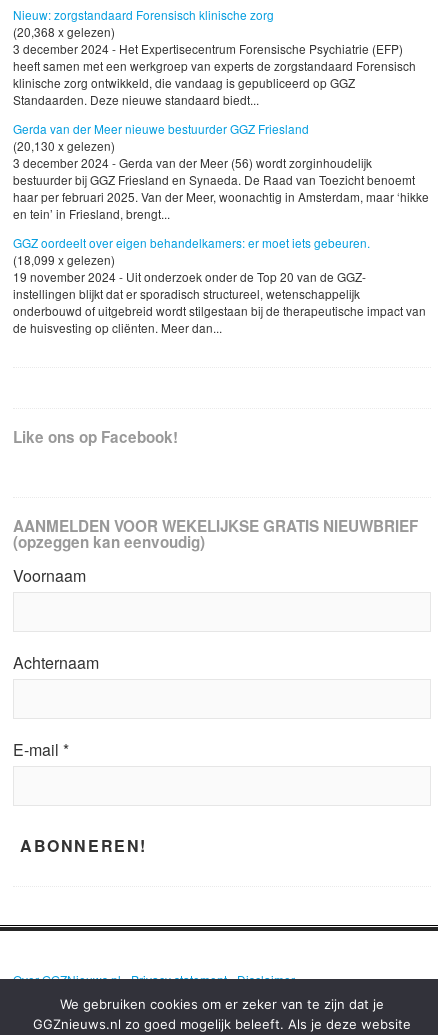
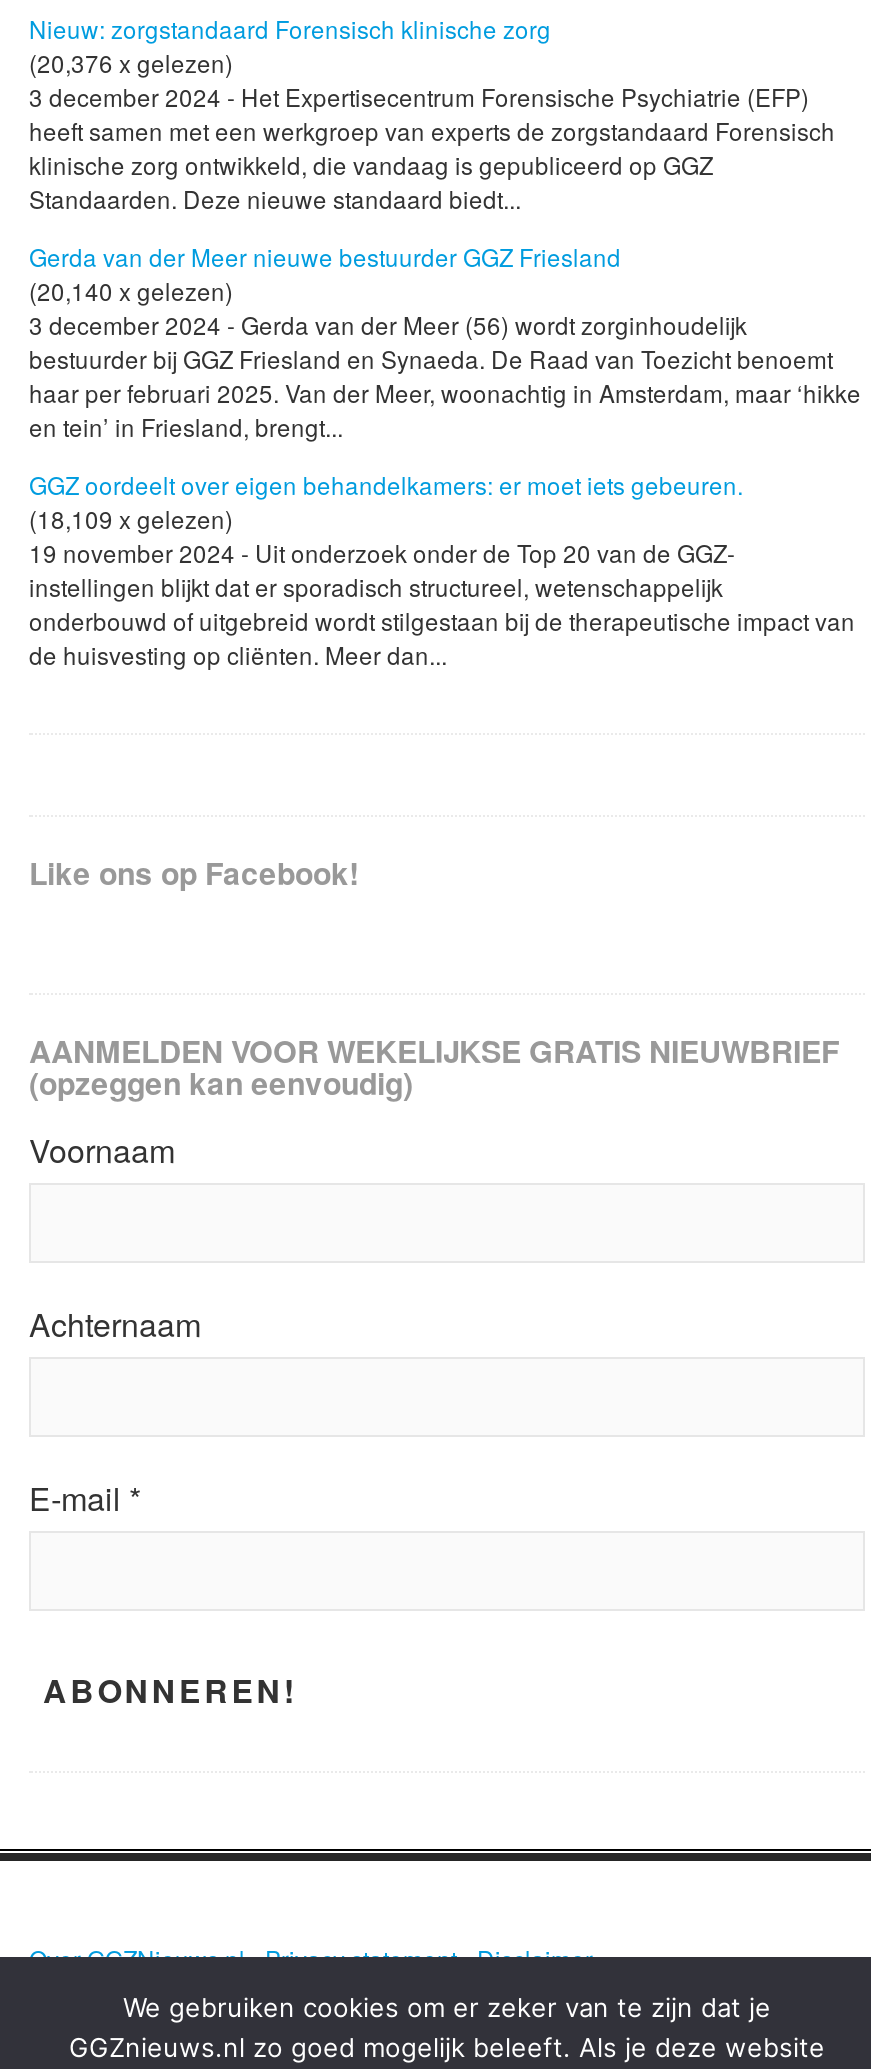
[13,23,115,40] (20,368 x gelezen) -> [29,44,233,78] (20,376 x gelezen)
[13,137,115,154] (20,130 x gelezen) -> [29,272,233,306] (20,140 x gelezen)
[13,250,115,267] (18,099 x gelezen) -> [29,500,233,534] (18,109 x gelezen)

